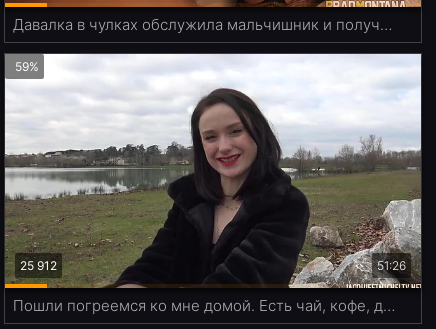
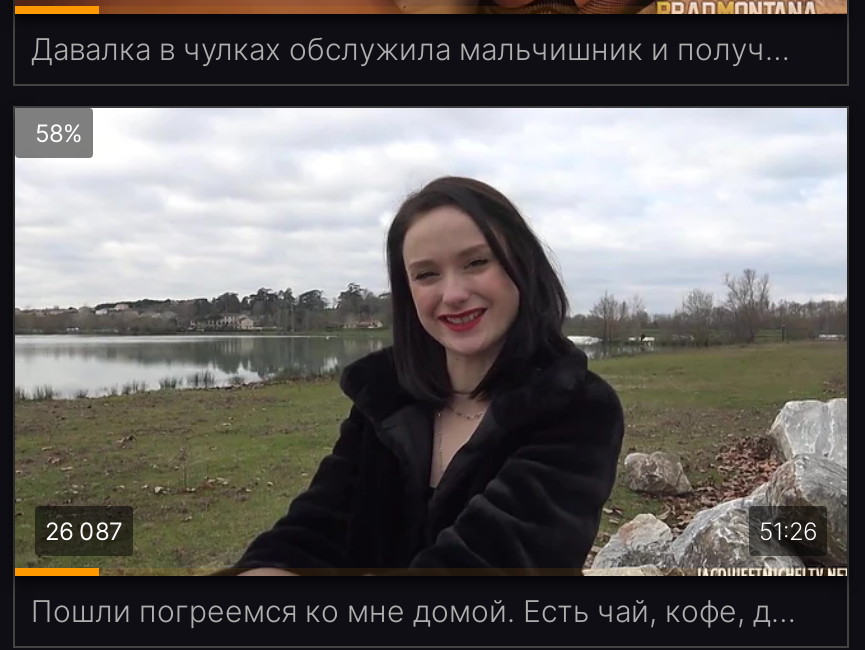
[15,59,39,74] 59% -> [35,118,83,148] 58%
[20,258,57,273] 25 912 -> [45,516,123,546] 26 087

